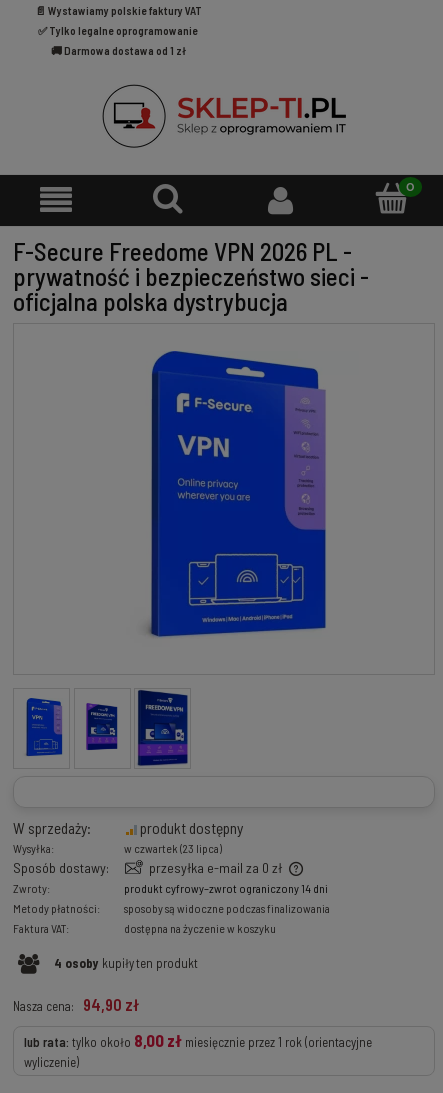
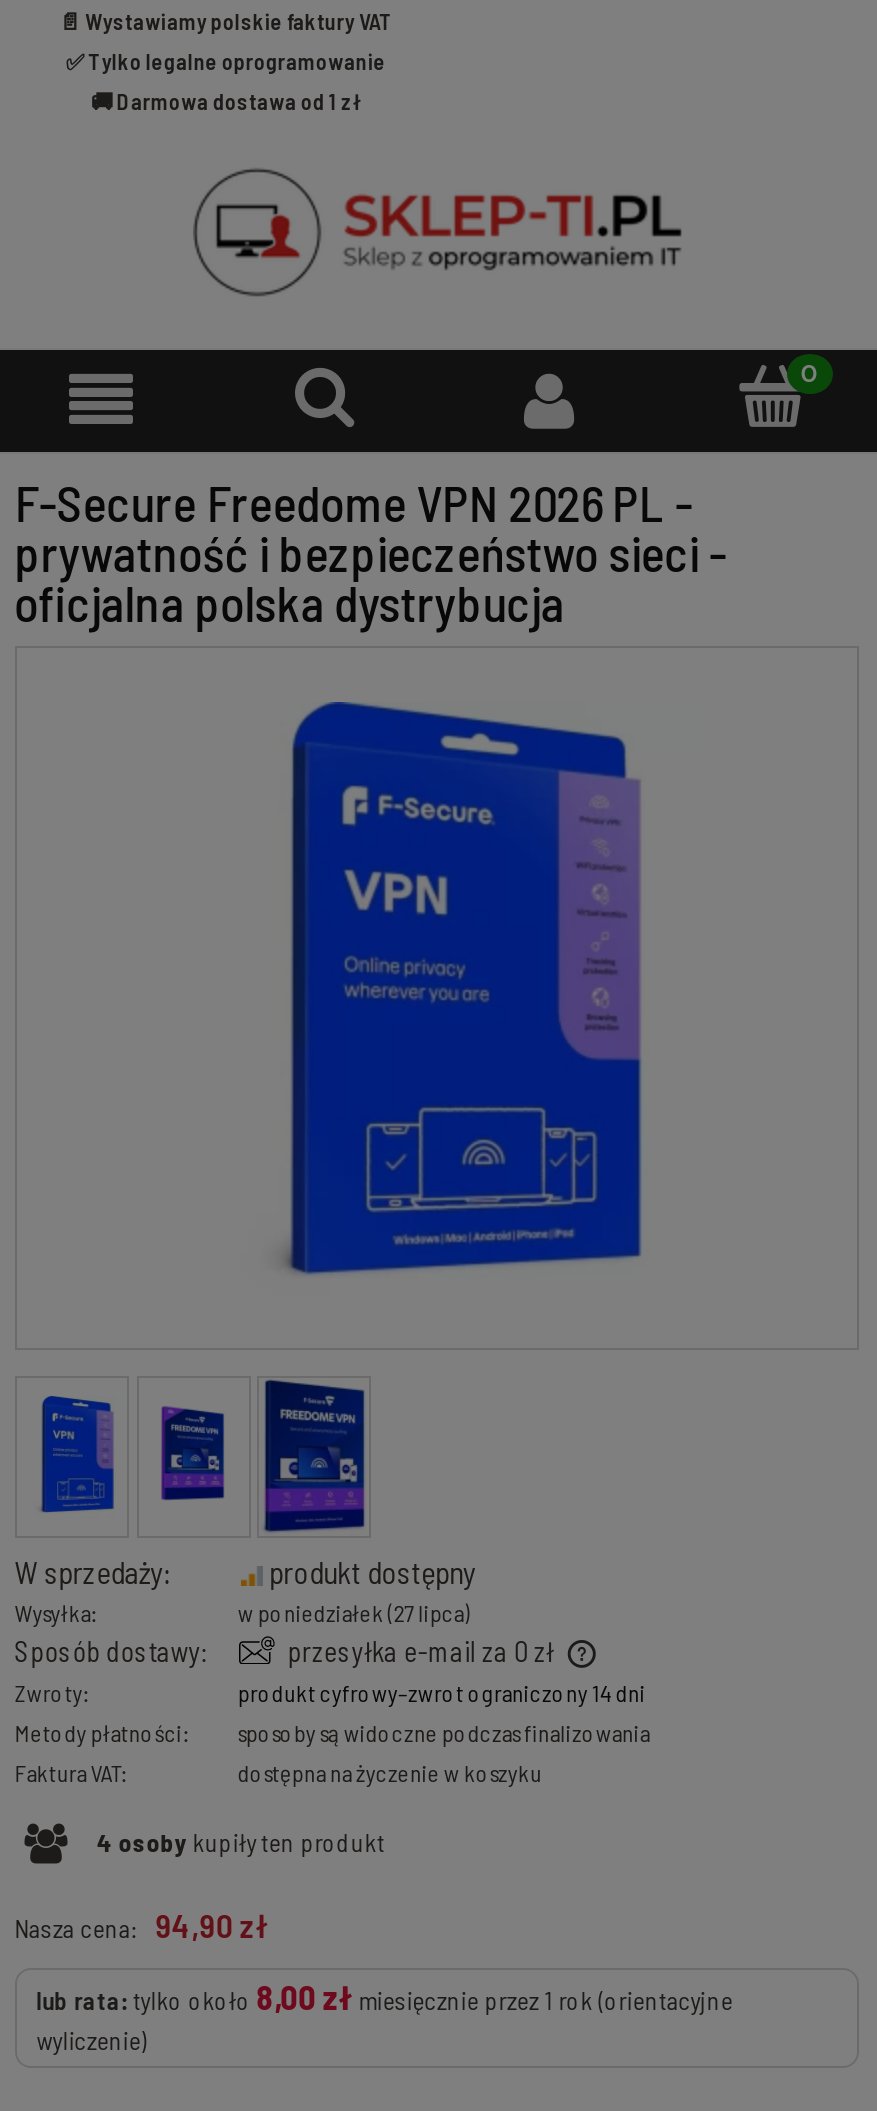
[124,841,222,855] w czwartek (23 lipca) -> [238,1597,470,1625] w poniedziałek (27 lipca)

